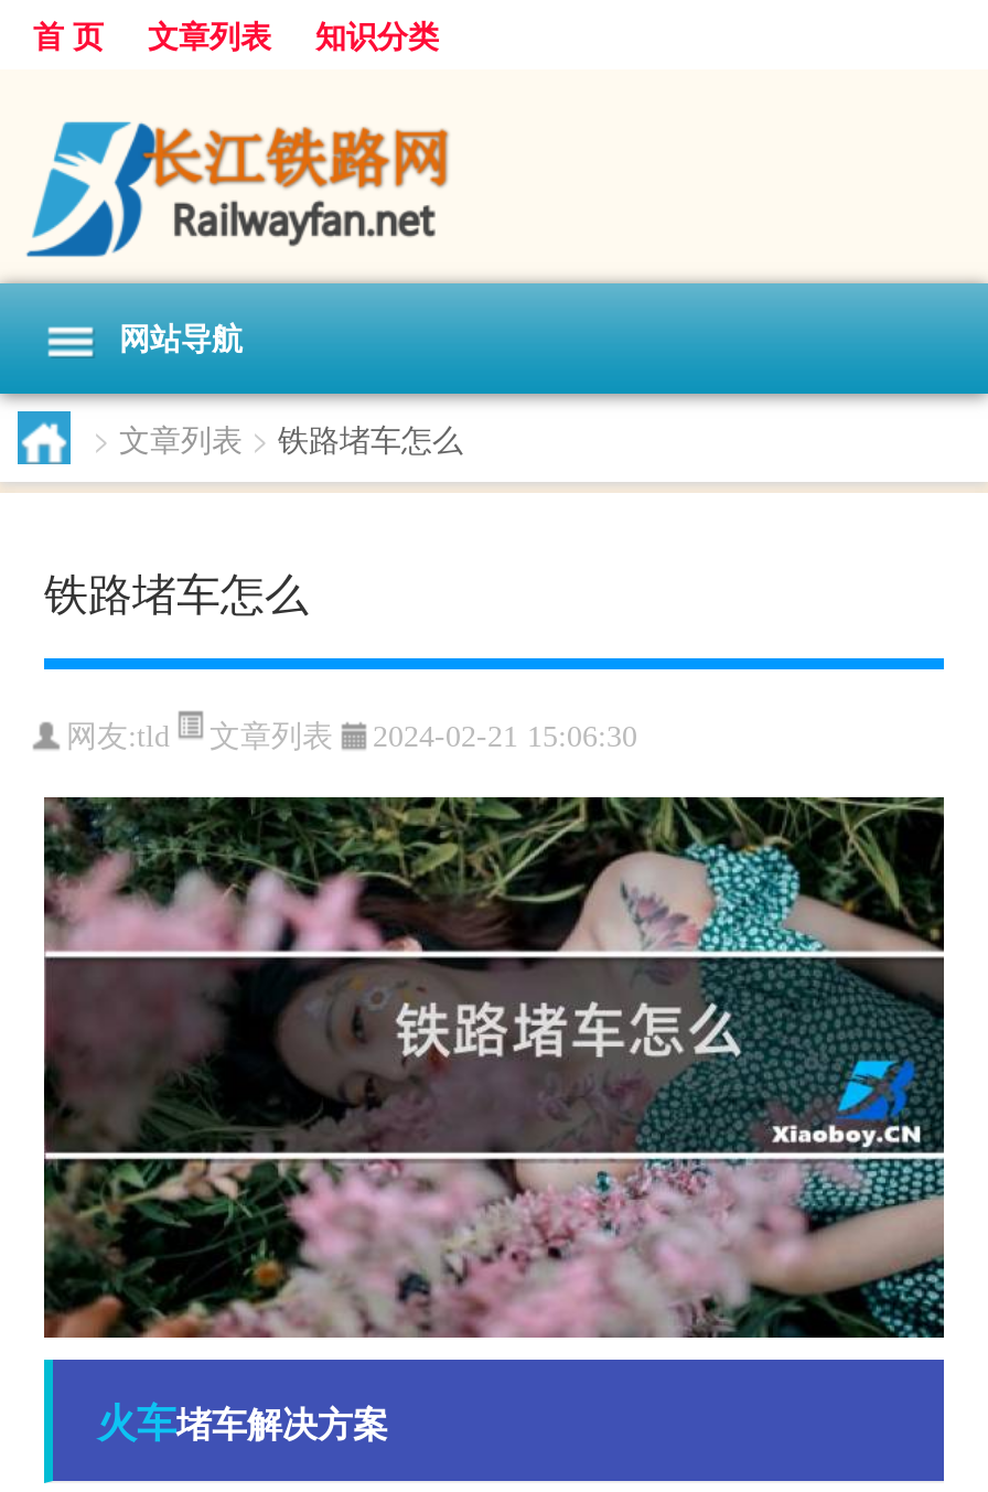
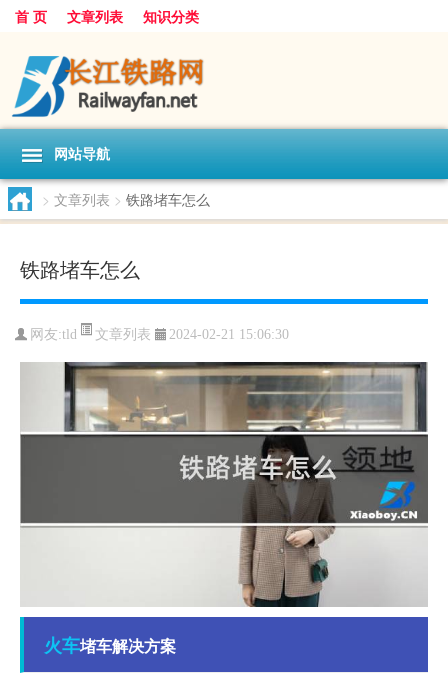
[42,795,946,1340] [image] -> [20,361,428,608] [image]

